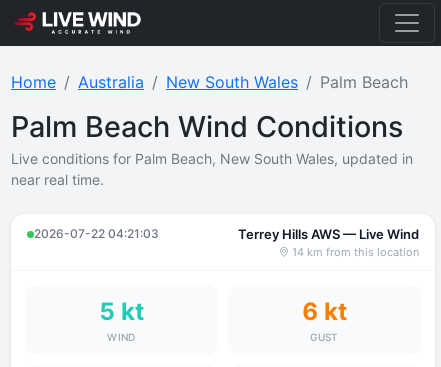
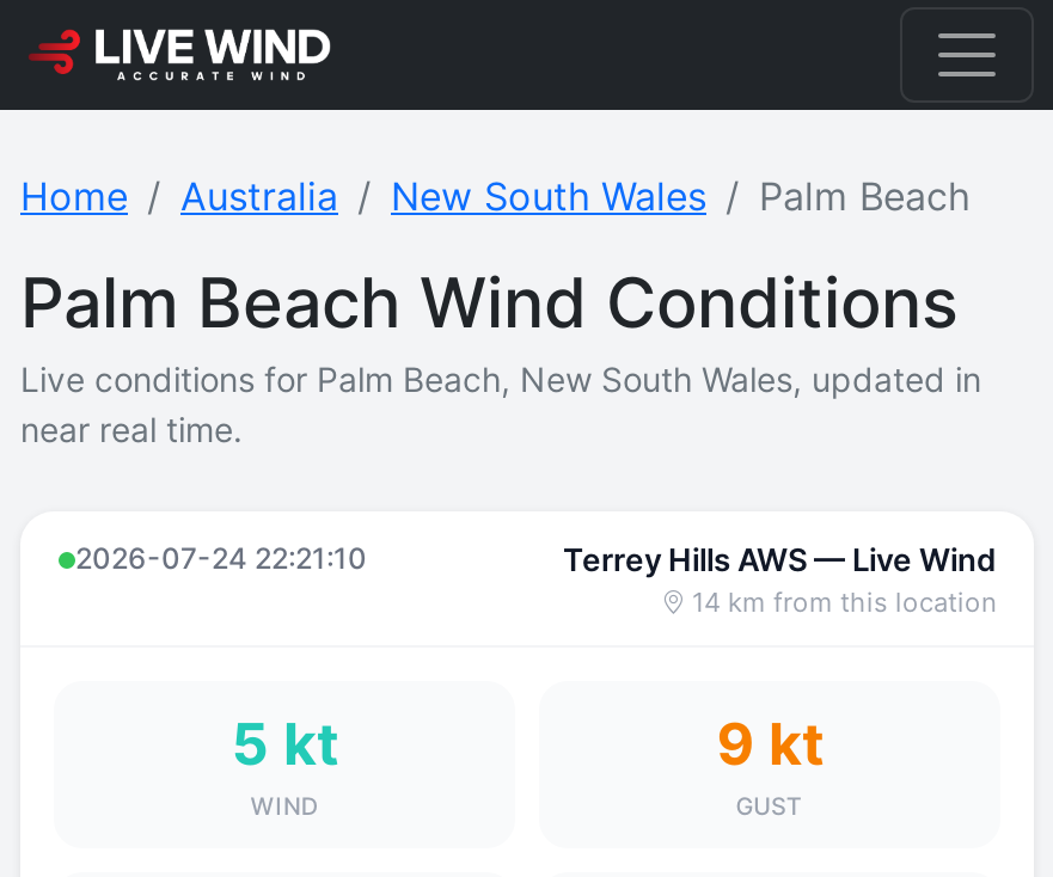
[34,226,159,241] 2026-07-22 04:21:03 -> [75,540,367,576] 2026-07-24 22:21:10
[302,297,347,326] 6 kt -> [716,710,824,779] 9 kt

